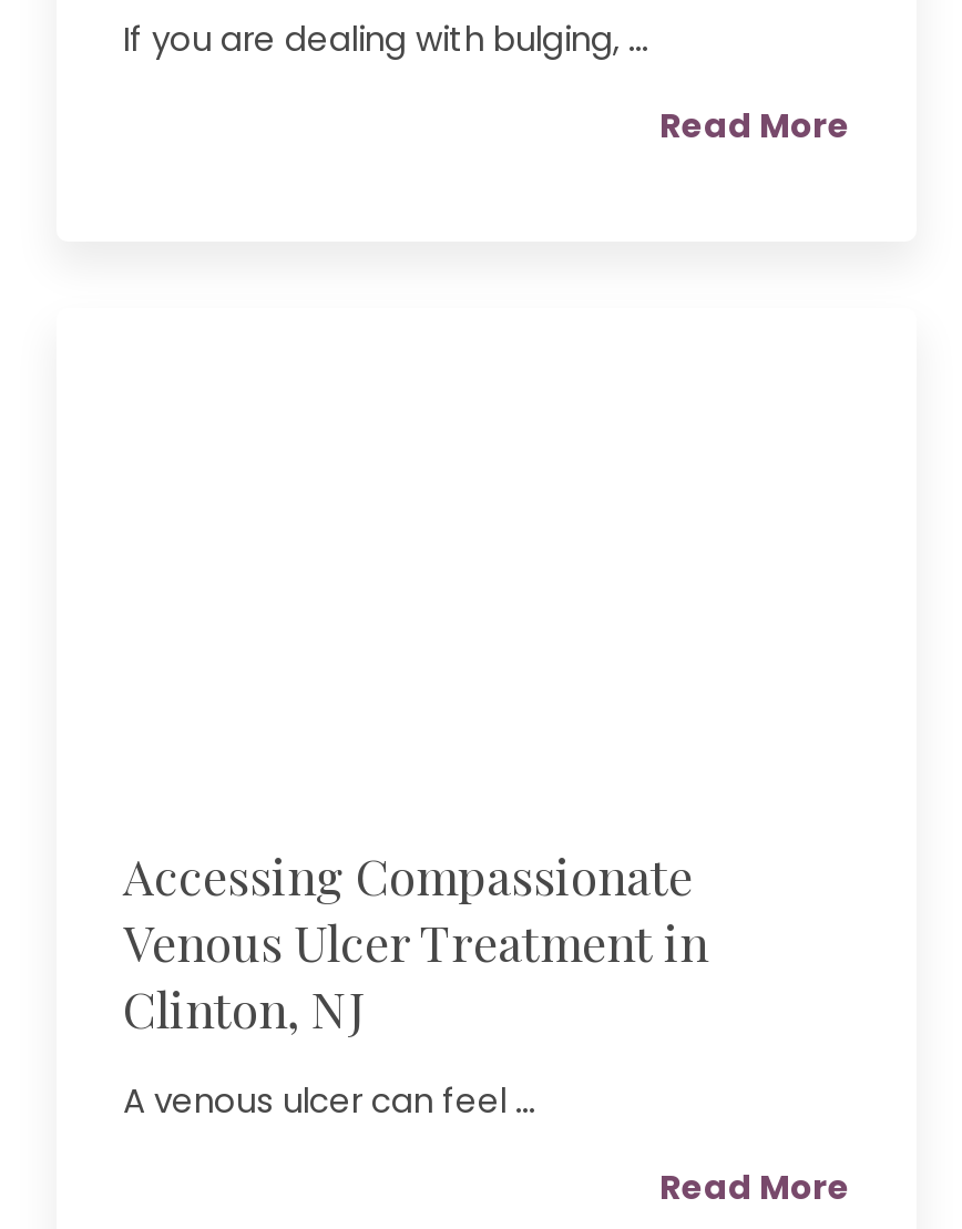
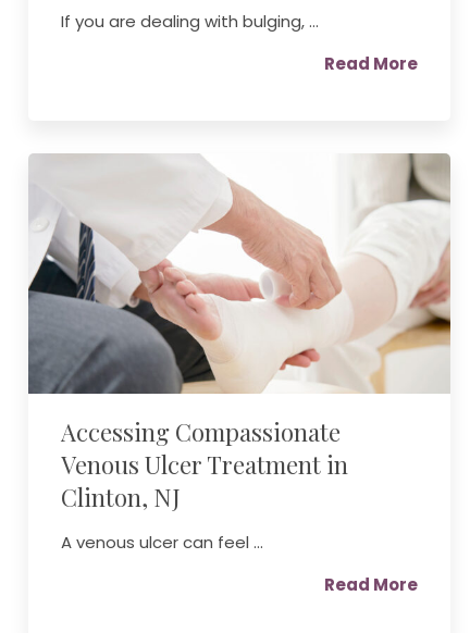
none -> [27,152,452,395] [image]

